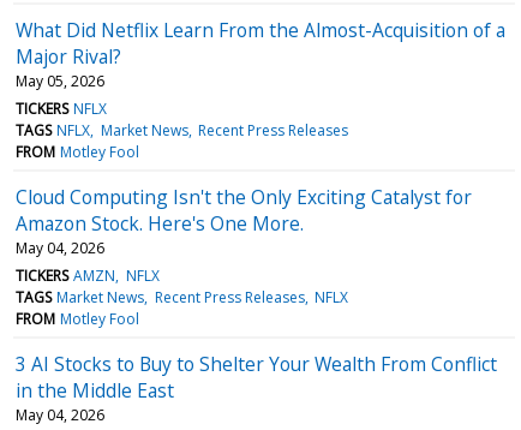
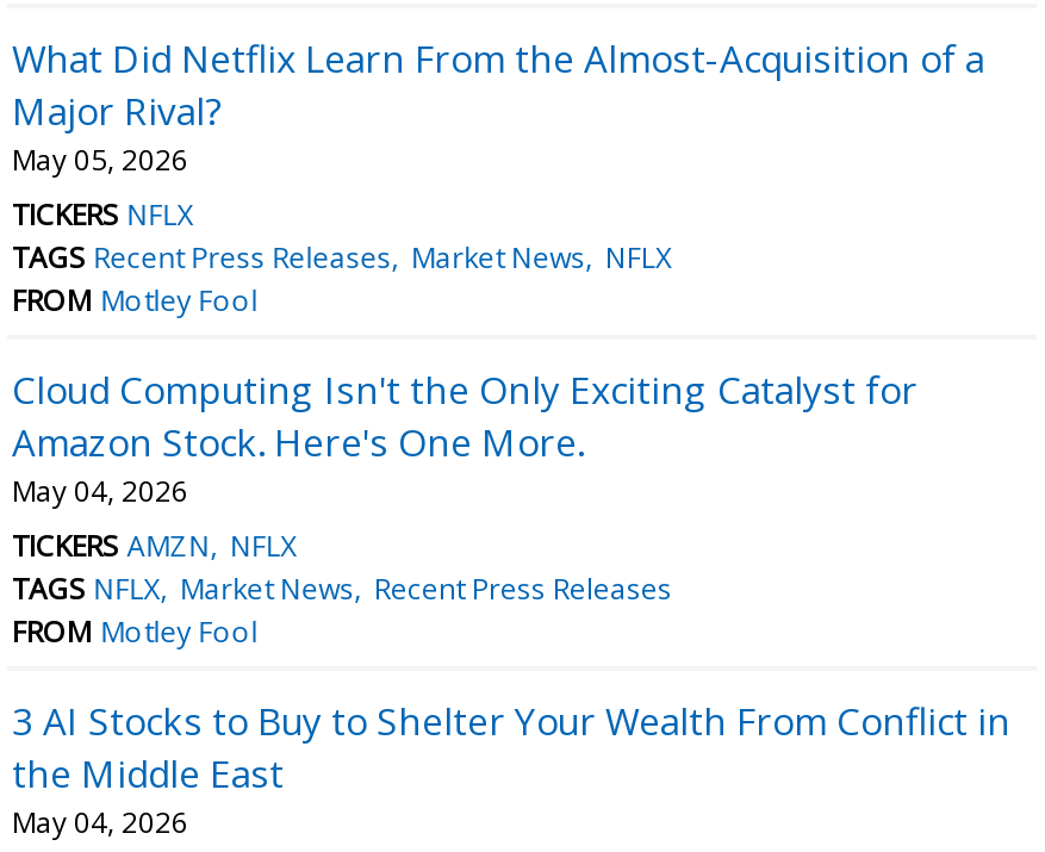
none -> [12,237,672,277] TAGS Recent Press Releases Market News NFLX
moved [16,120,348,140] -> [12,568,672,608]: TAGS NFLX Market News Recent Press Releases
[16,287,348,307] TAGS Market News Recent Press Releases NFLX -> none

